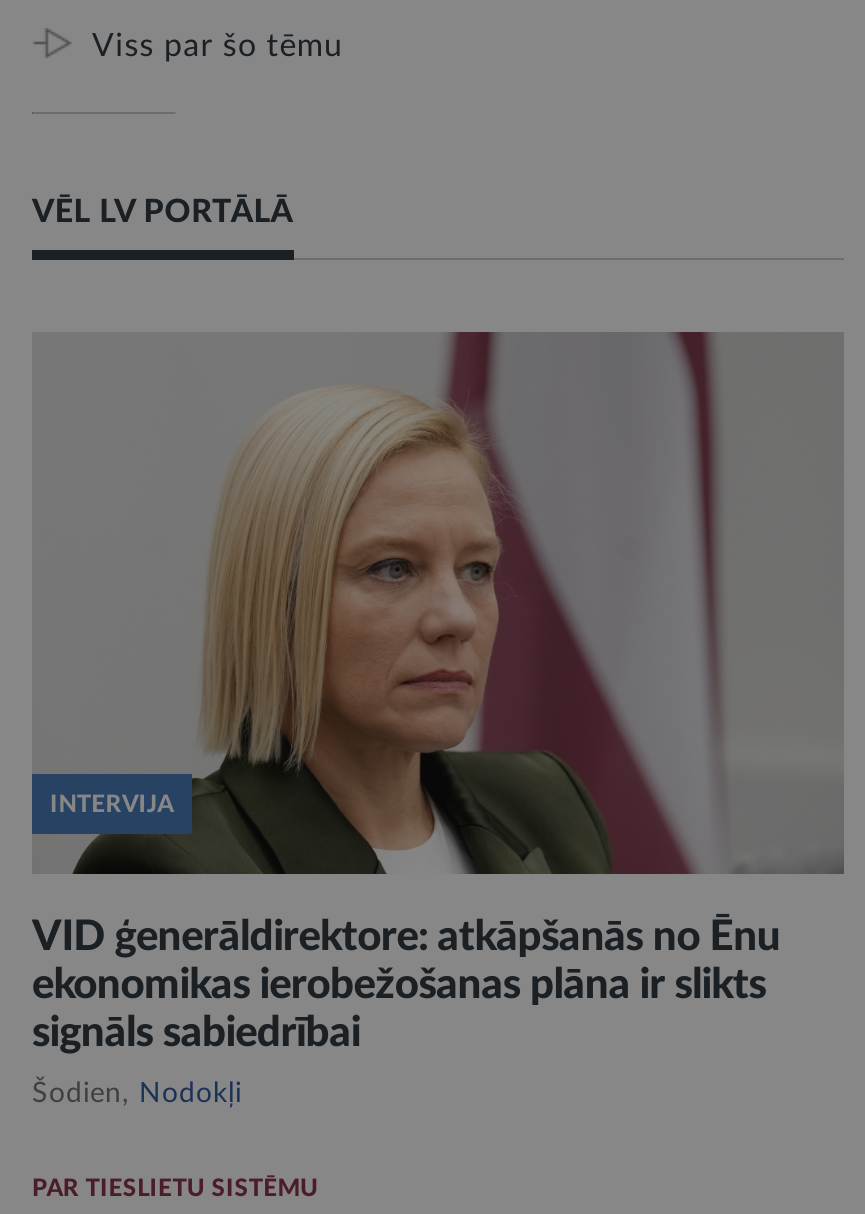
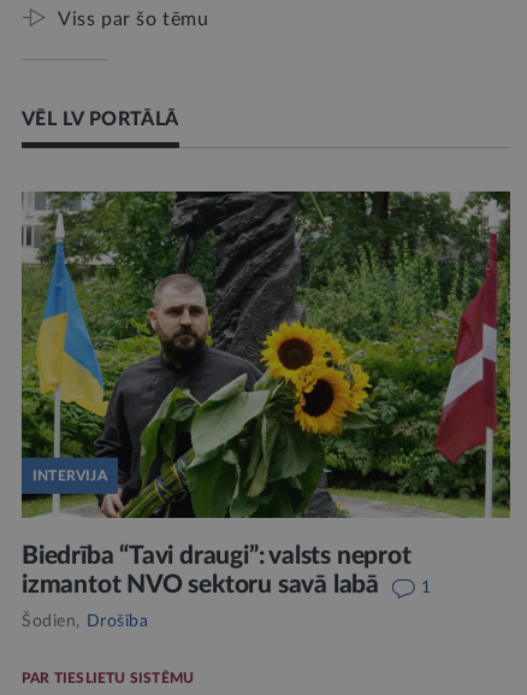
[32,330,844,1054] [image] | VID ģenerāldirektore: atkāpšanās no Ēnu | ekonomikas ierobežošanas plāna ir slikts | signāls sabiedrībai -> [20,190,511,597] [image] | Biedrība “Tavi draugi”: valsts neprot | izmantot NVO sektoru savā labā | 1
[32,1080,242,1108] Šodien, Nodokļi -> [22,613,148,630] Šodien, Drošība

